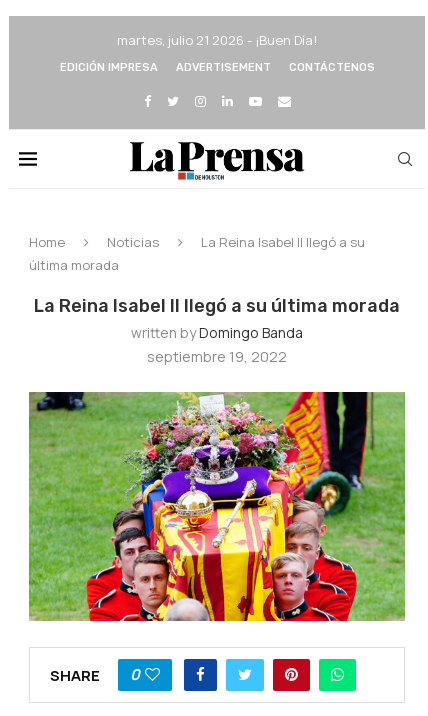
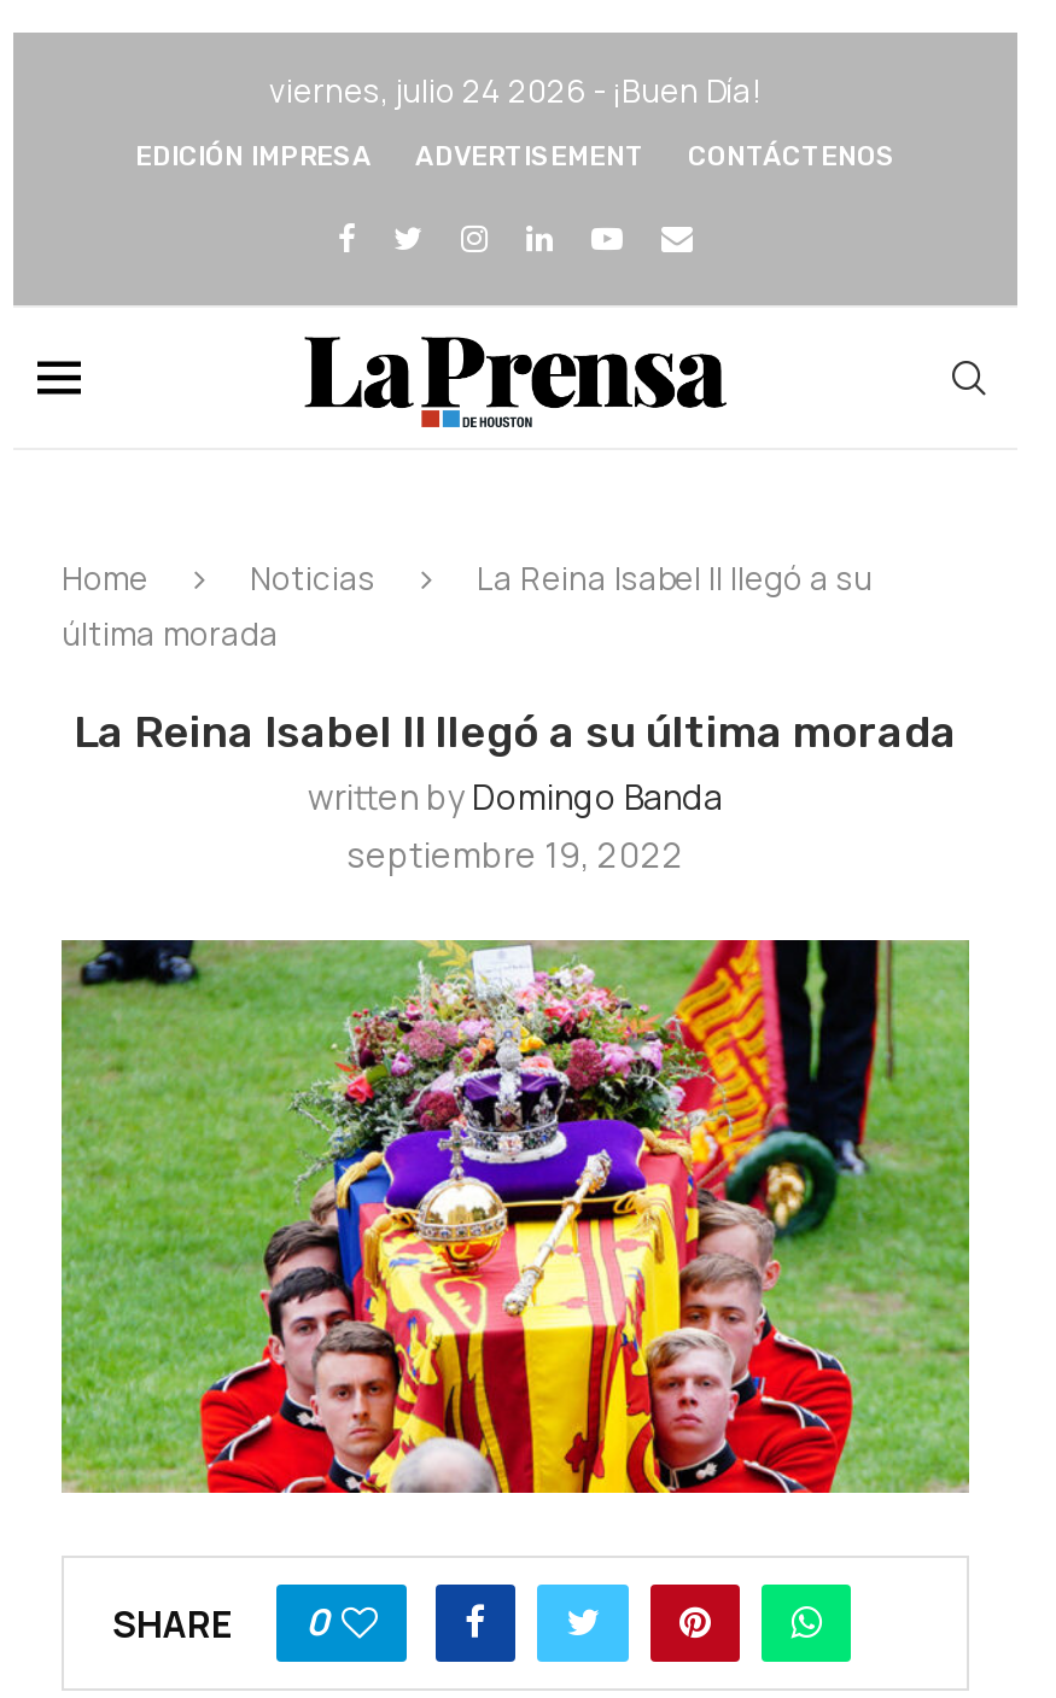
[117,31,317,49] martes, julio 21 2026 - ¡Buen Día! -> [269,69,762,112] viernes, julio 24 2026 - ¡Buen Día!

